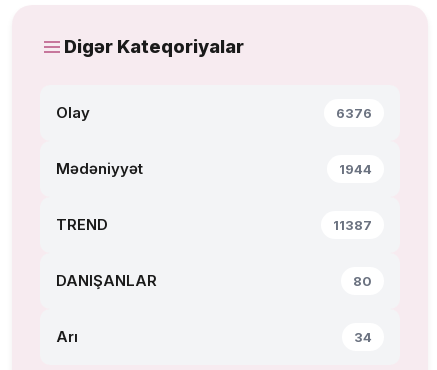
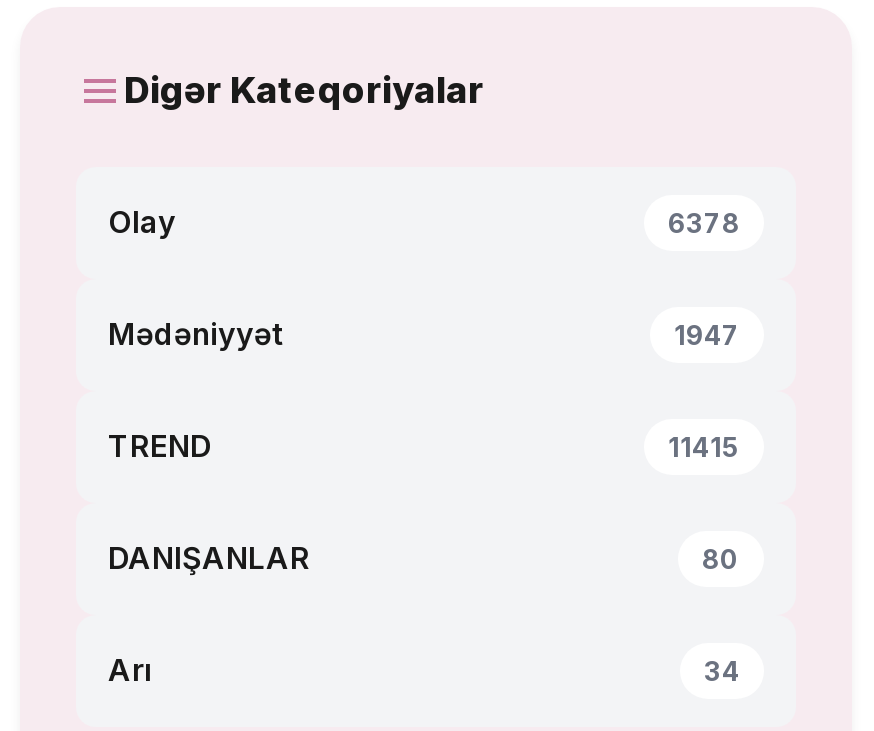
[336,105,372,121] 6376 -> [668,207,740,239] 6378
[339,161,372,177] 1944 -> [674,319,740,351] 1947
[333,217,372,233] 11387 -> [668,431,740,463] 11415

